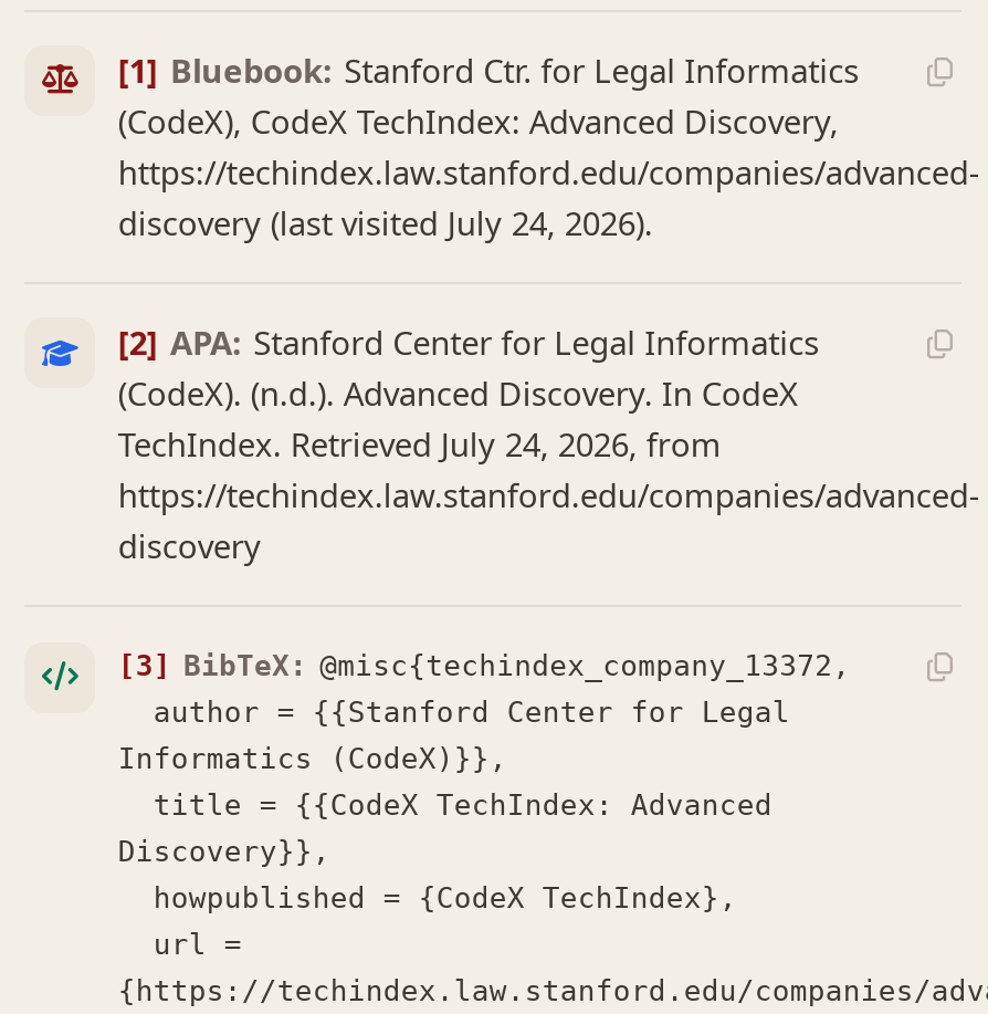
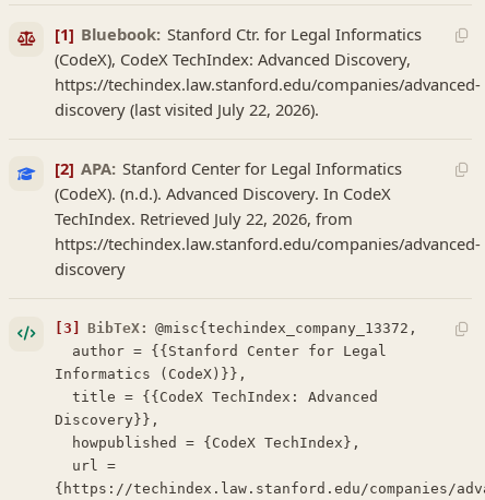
[118,200,653,244] discovery (last visited July 24, 2026). -> [55,98,319,120] discovery (last visited July 22, 2026).
[118,422,721,466] TechIndex. Retrieved July 24, 2026, from -> [55,208,353,229] TechIndex. Retrieved July 22, 2026, from

